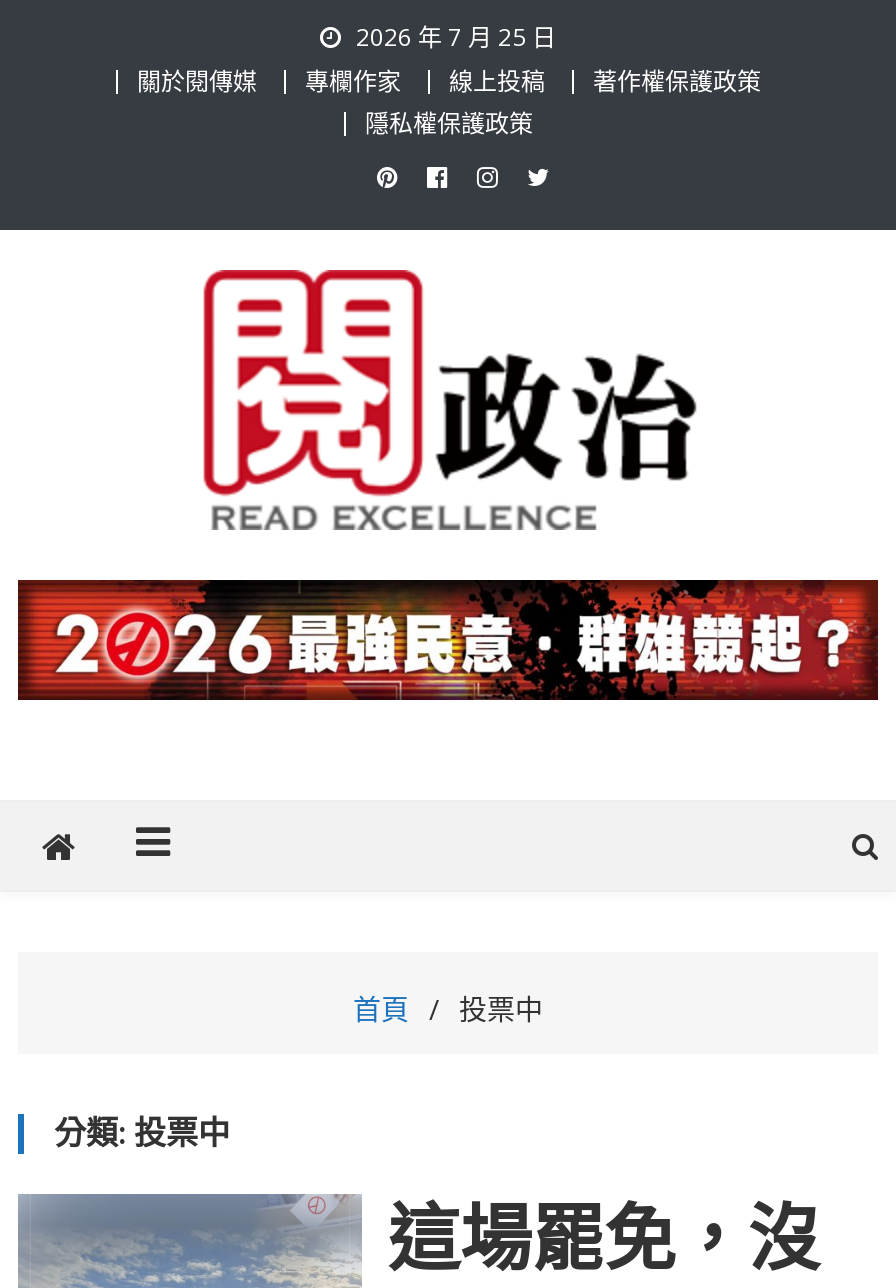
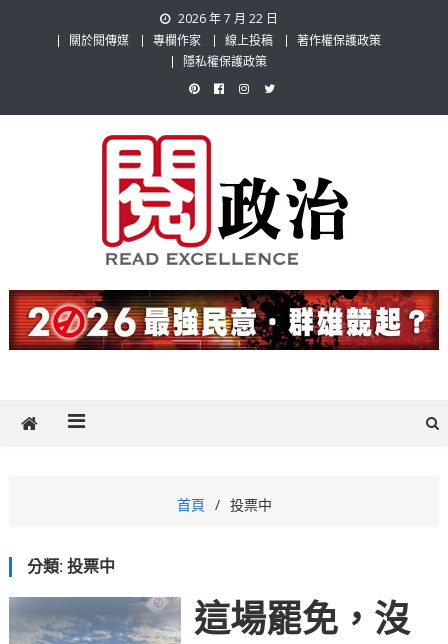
[356,20,556,54] 2026 年 7 月 25 日 -> [178,10,278,27] 2026 年 7 月 22 日

